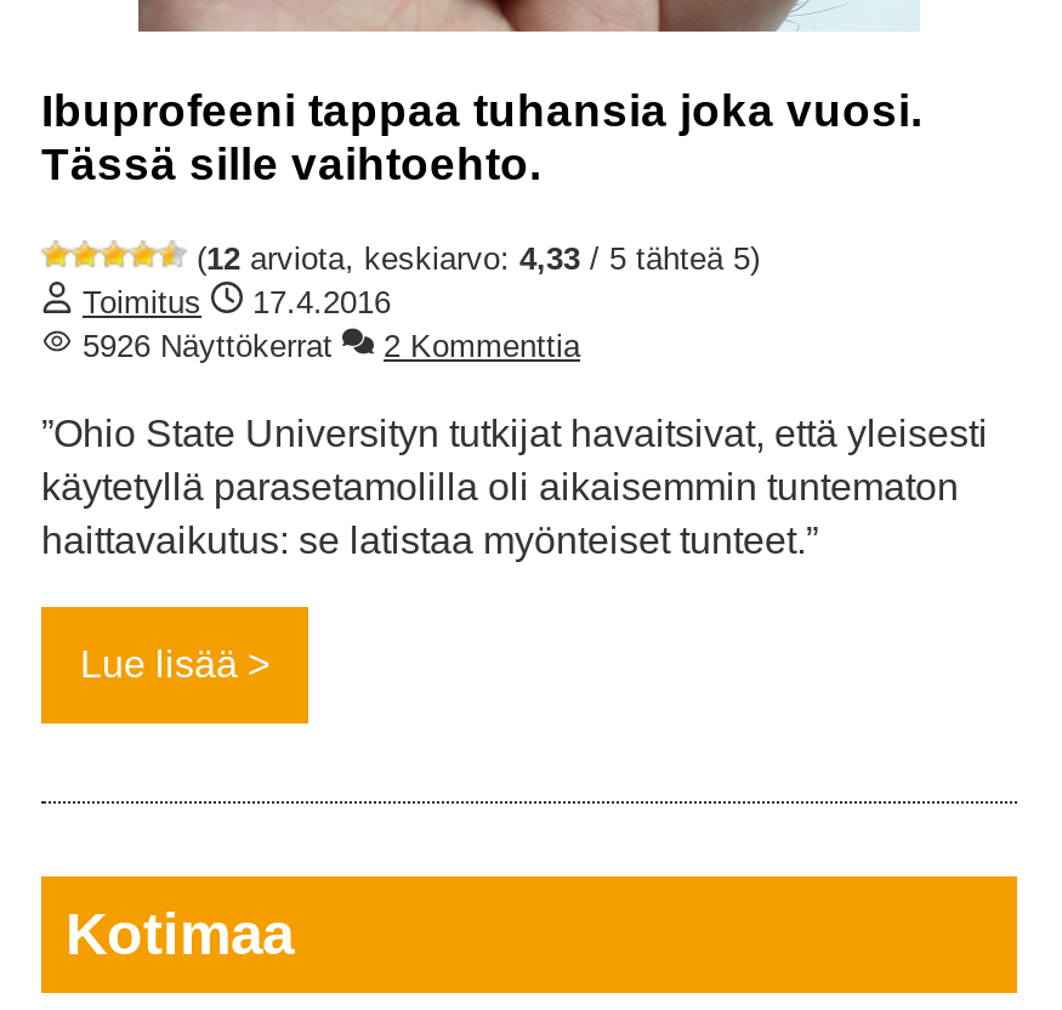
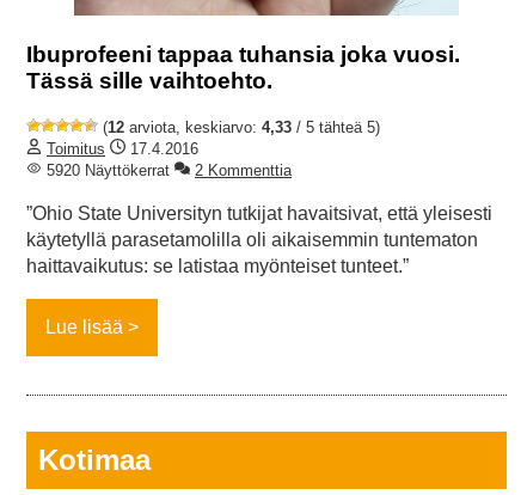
[73,328,333,364] 5926 Näyttökerrat -> [42,162,170,179] 5920 Näyttökerrat

